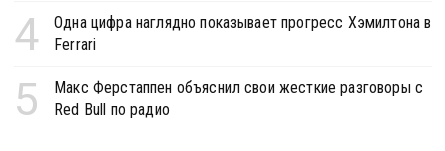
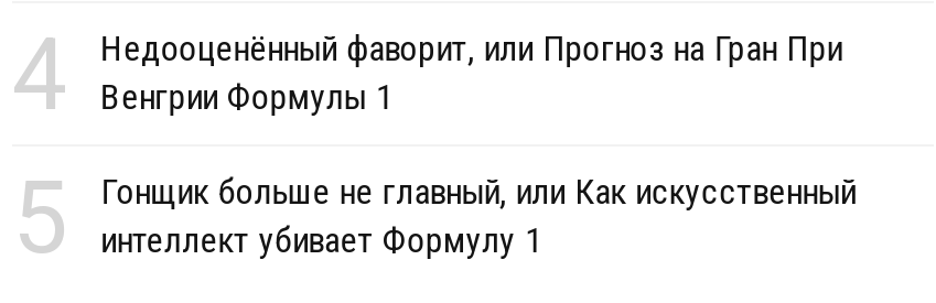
[54,13,431,54] Одна цифра наглядно показывает прогресс Хэмилтона в | Ferrari -> [101,28,842,119] Недооценённый фаворит, или Прогноз на Гран При | Венгрии Формулы 1
[54,78,423,119] Макс Ферстаппен объяснил свои жесткие разговоры с | Red Bull по радио -> [101,172,856,262] Гонщик больше не главный, или Как искусственный | интеллект убивает Формулу 1

